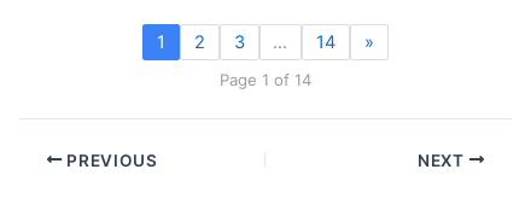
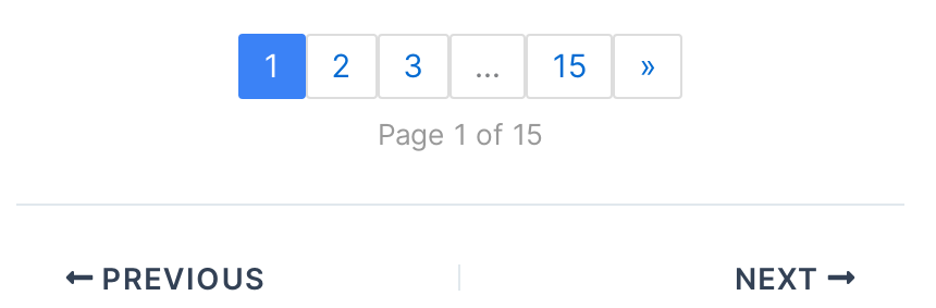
[317,31,336,53] 14 -> [552,46,587,86] 15
[220,70,311,89] Page 1 of 14 -> [378,116,543,150] Page 1 of 15

